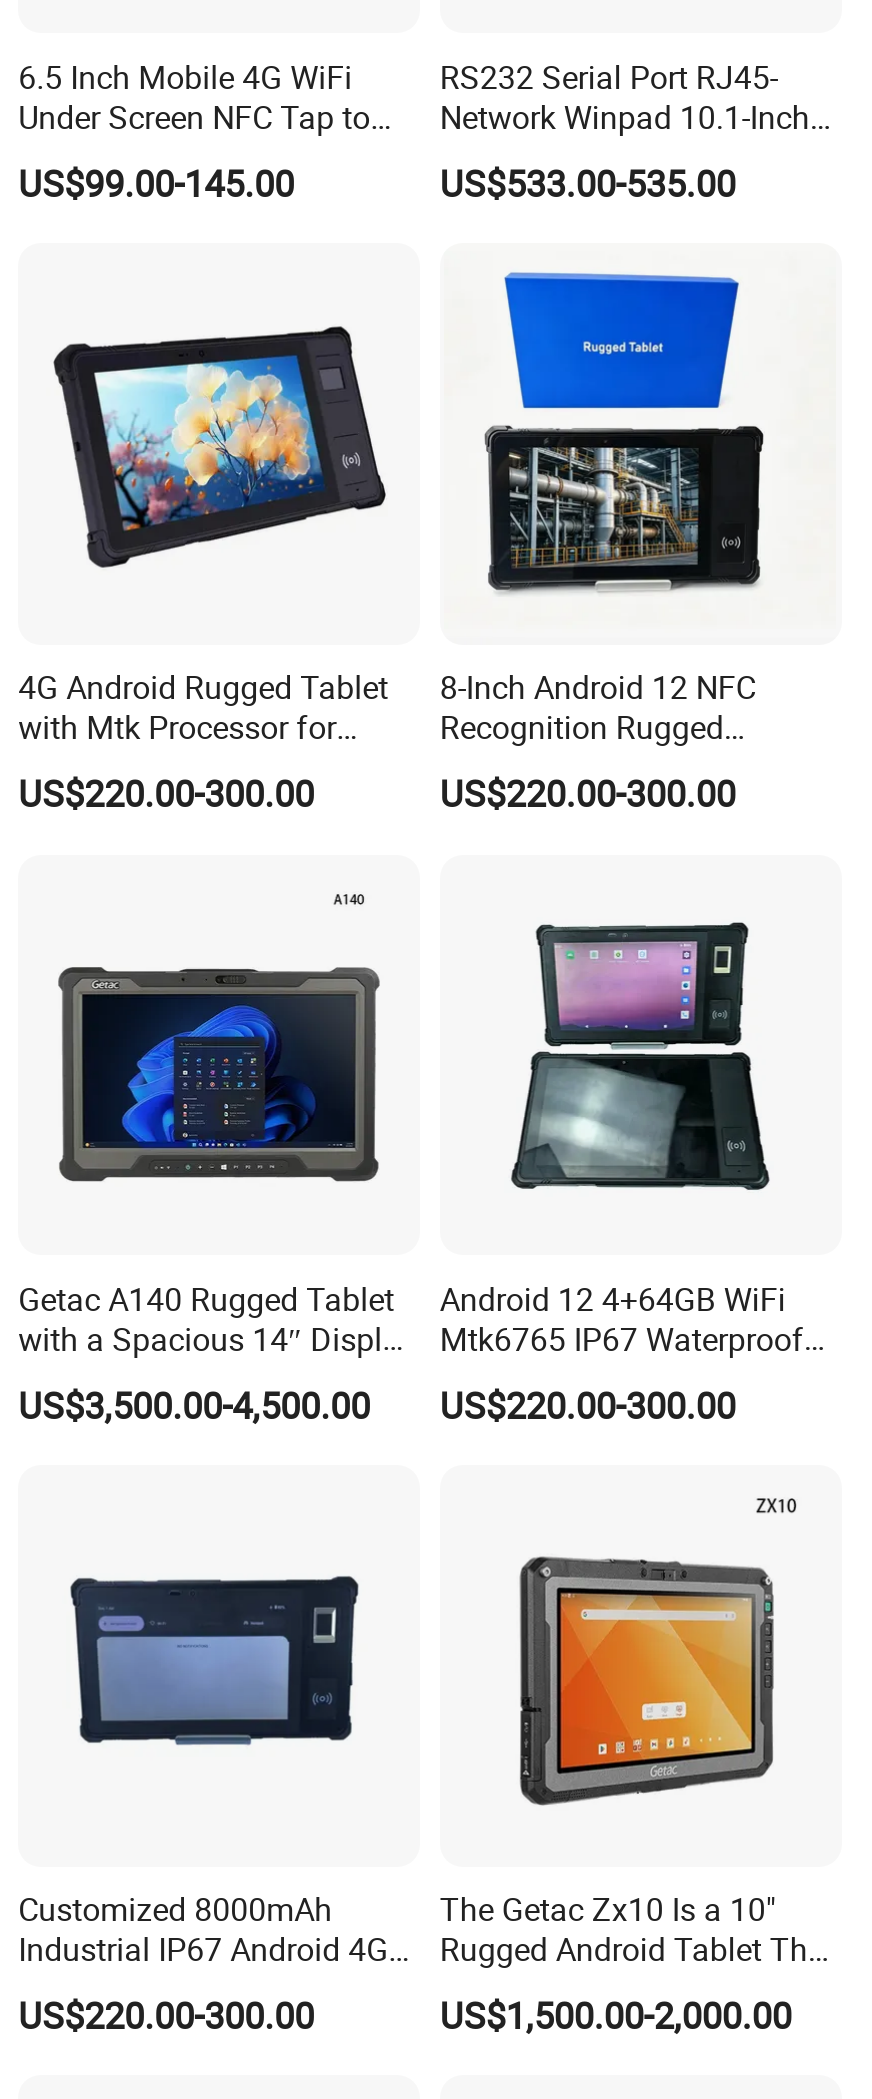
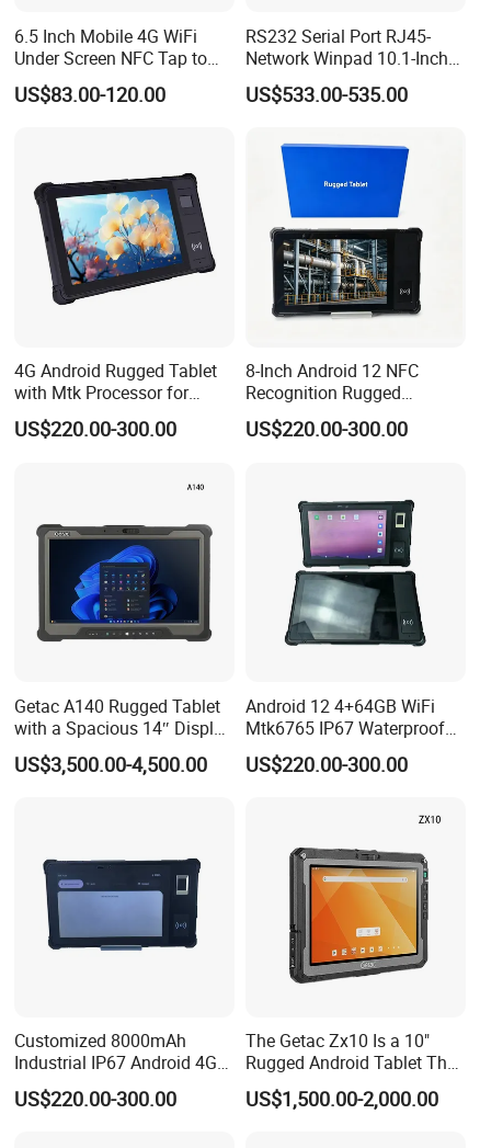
[18,159,294,207] US$99.00-145.00 -> [14,81,166,107] US$83.00-120.00

